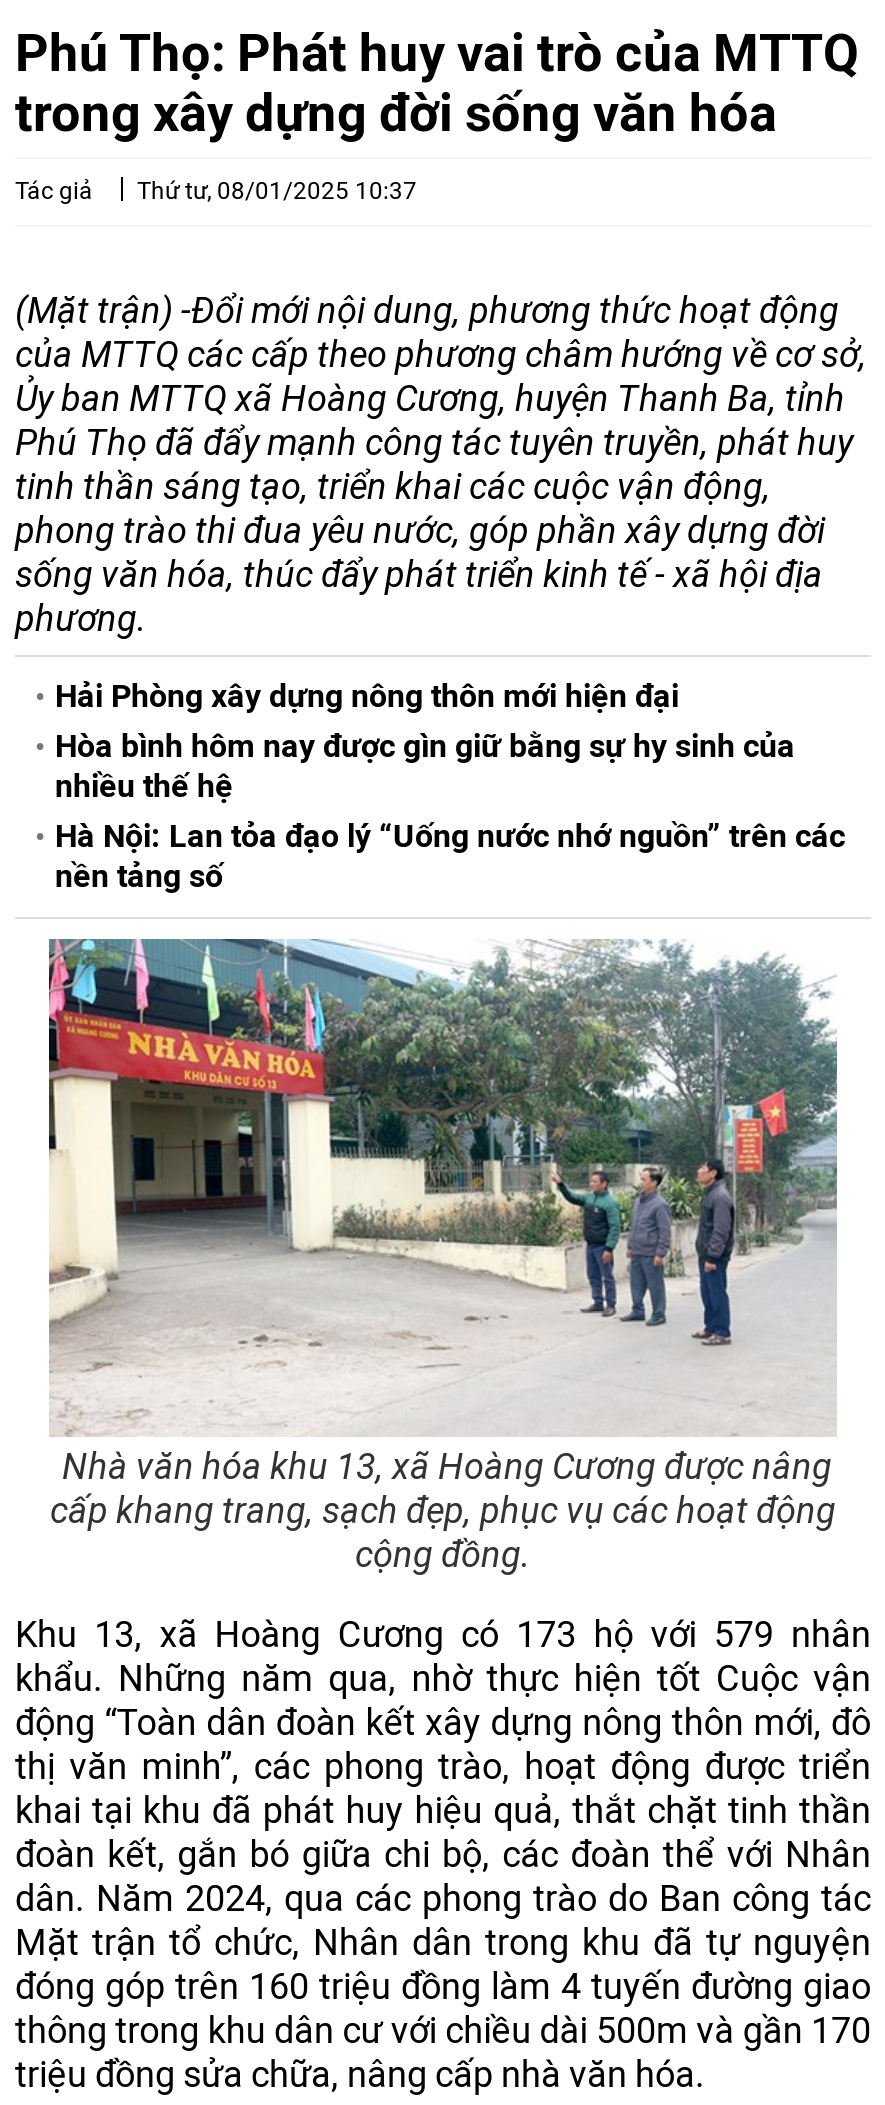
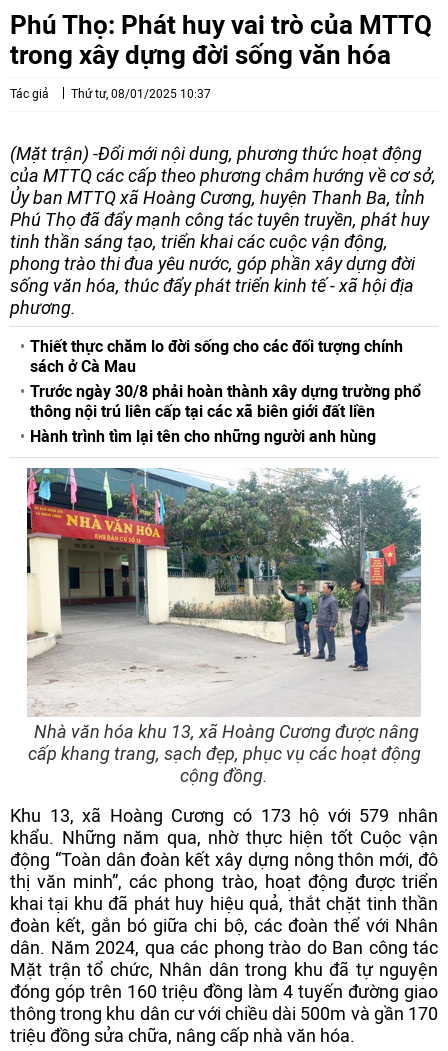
[55,677,845,895] Hải Phòng xây dựng nông thôn mới hiện đại | Hòa bình hôm nay được gìn giữ bằng sự hy sinh của | nhiều thế hệ | Hà Nội: Lan tỏa đạo lý “Uống nước nhớ nguồn” trên các | nền tảng số -> [30,337,421,446] Thiết thực chăm lo đời sống cho các đối tượng chính | sách ở Cà Mau | Trước ngày 30/8 phải hoàn thành xây dựng trường phổ | thông nội trú liên cấp tại các xã biên giới đất liền | Hành trình tìm lại tên cho những người anh hùng

